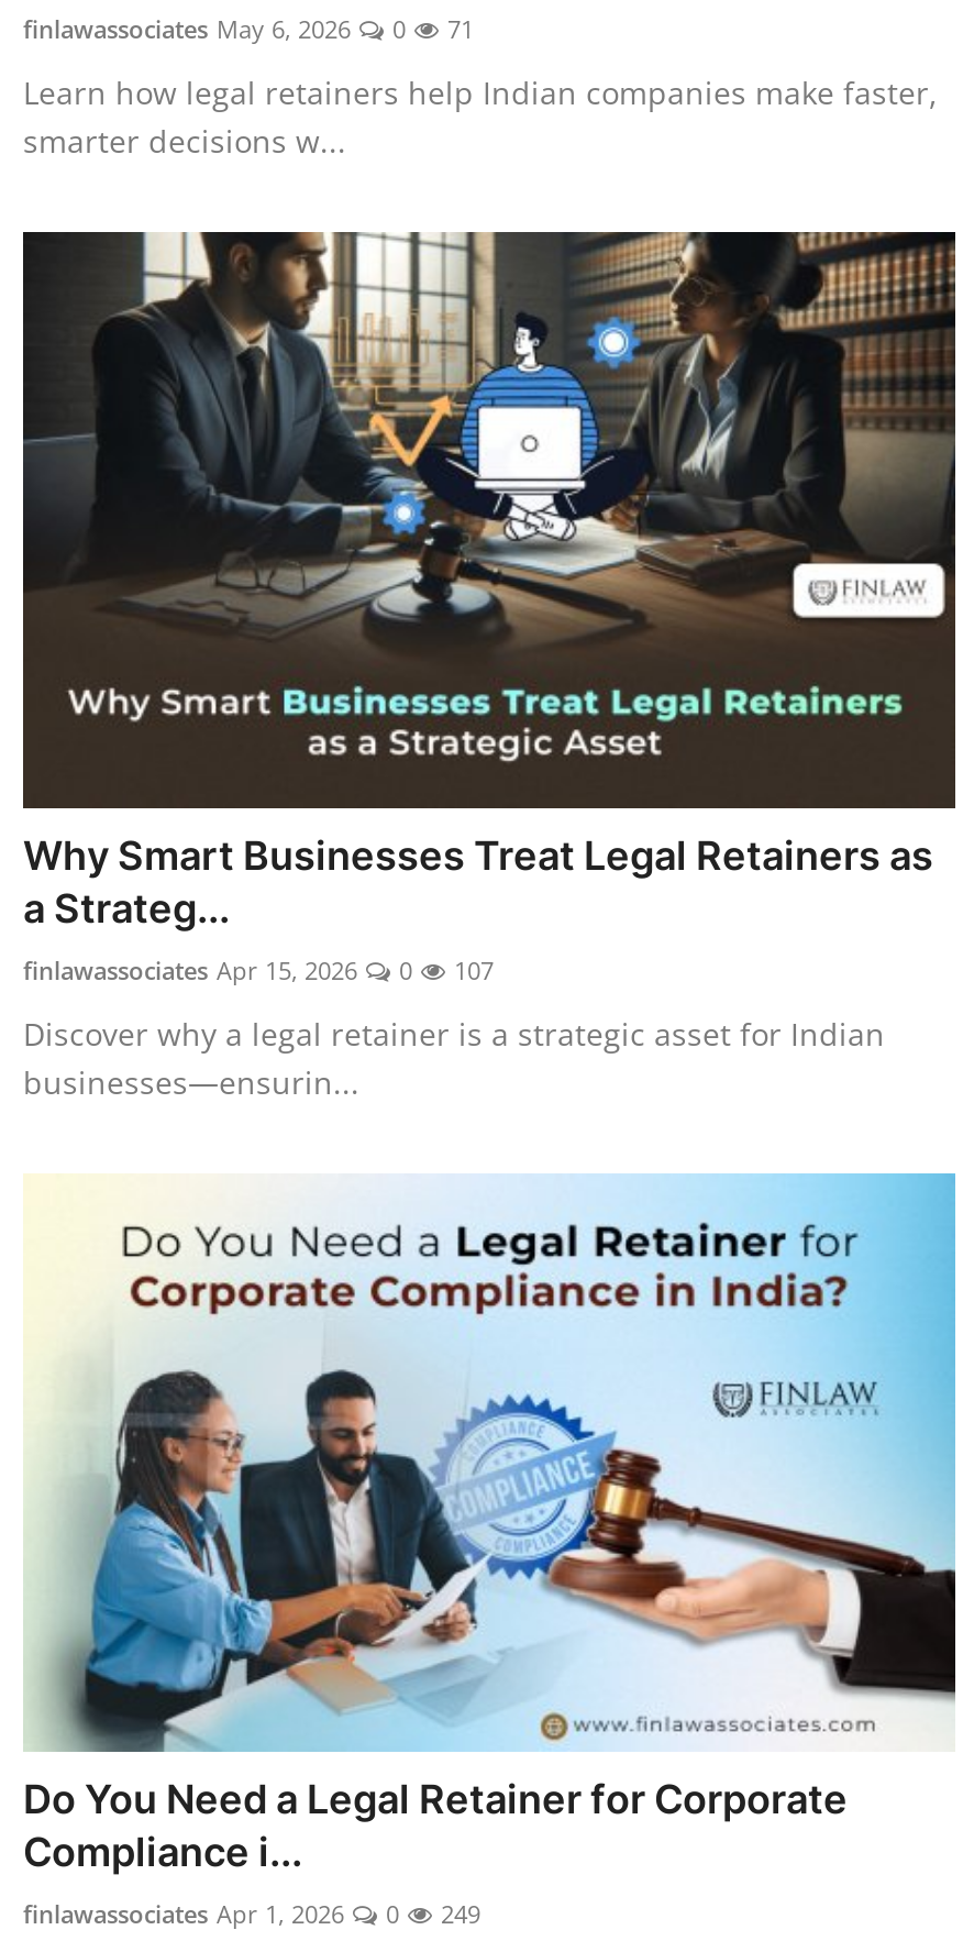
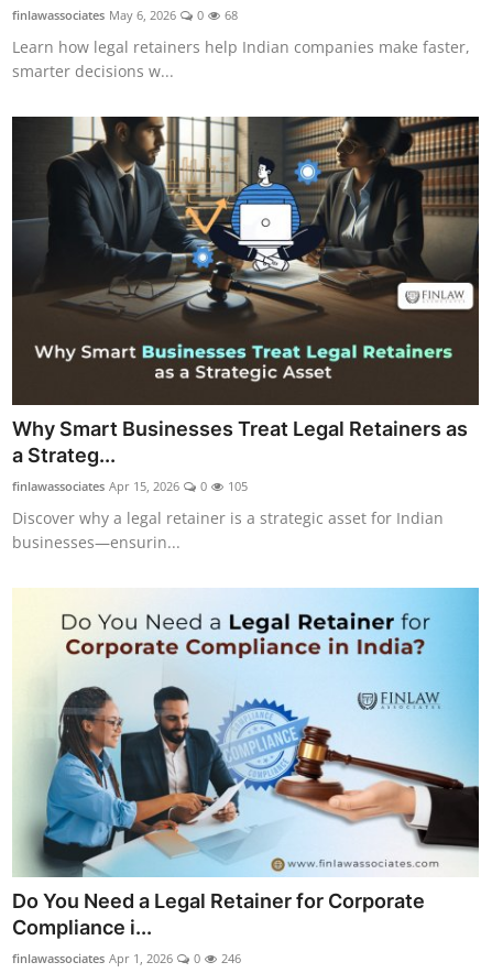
[23,12,474,45] finlawassociates May 6, 2026 0 71 -> [12,6,238,23] finlawassociates May 6, 2026 0 68
[23,954,494,987] finlawassociates Apr 15, 2026 0 107 -> [12,478,248,495] finlawassociates Apr 15, 2026 0 105
[23,1896,480,1929] finlawassociates Apr 1, 2026 0 249 -> [12,950,241,966] finlawassociates Apr 1, 2026 0 246

